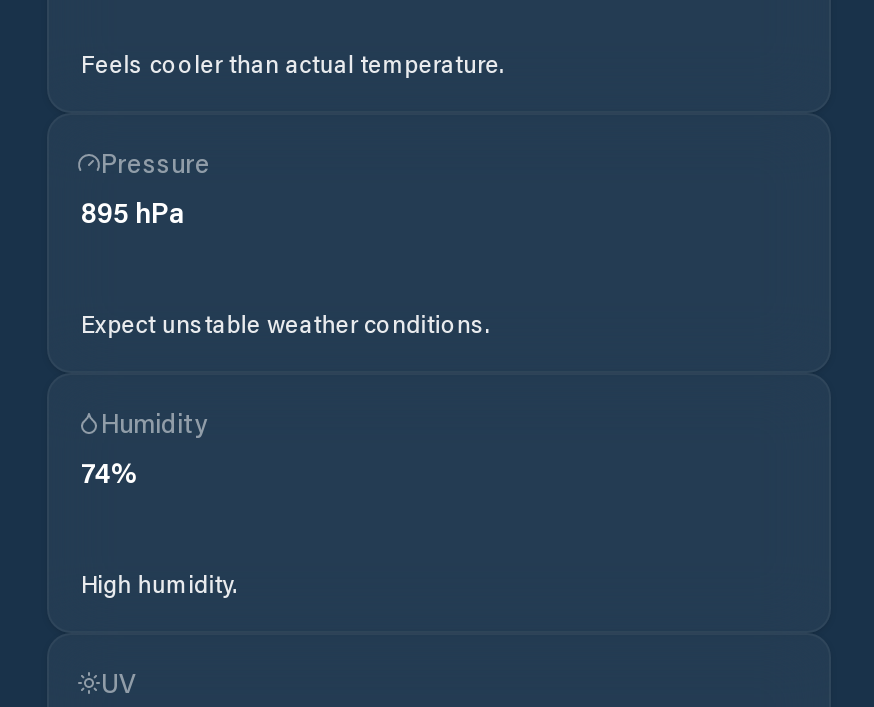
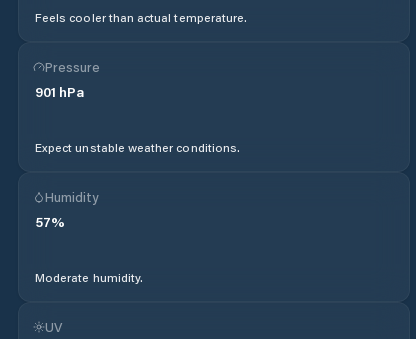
[81,193,185,231] 895 hPa -> [35,82,84,101] 901 hPa
[81,453,139,491] 74% -> [35,212,65,231] 57%
[81,567,239,599] High humidity. -> [35,269,143,285] Moderate humidity.

